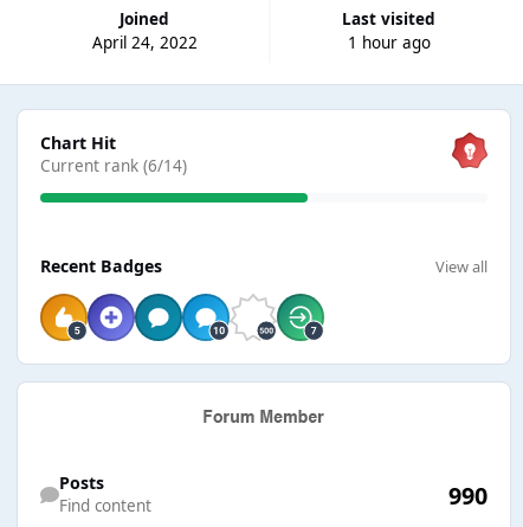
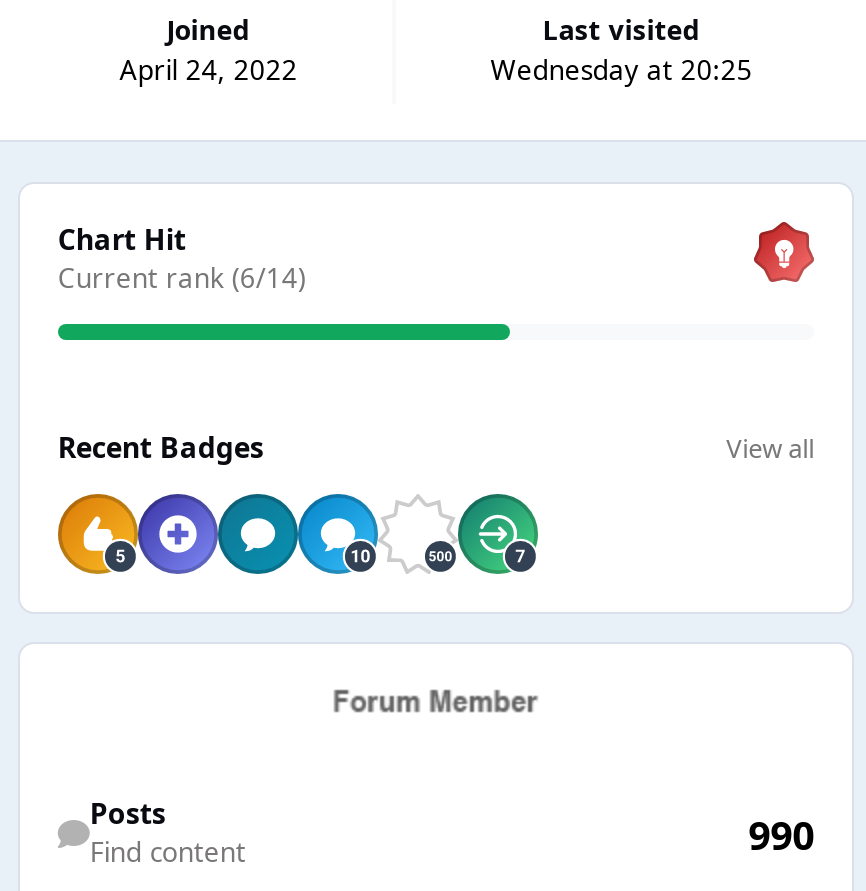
[348,32,430,54] 1 hour ago -> [490,53,752,89] Wednesday at 20:25

